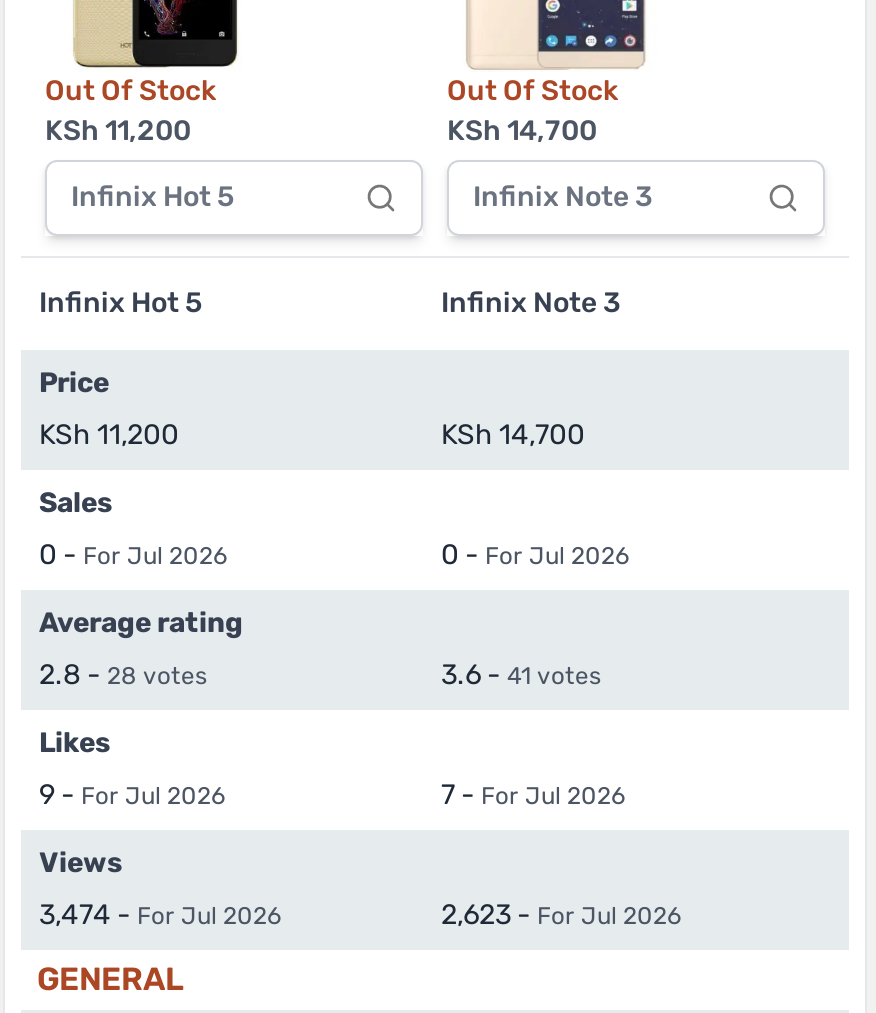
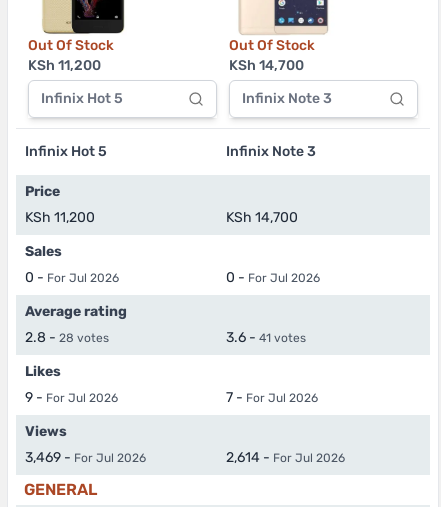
[39,898,281,932] 3,474 - For Jul 2026 -> [25,449,146,466] 3,469 - For Jul 2026
[441,898,681,932] 2,623 - For Jul 2026 -> [226,449,345,466] 2,614 - For Jul 2026

